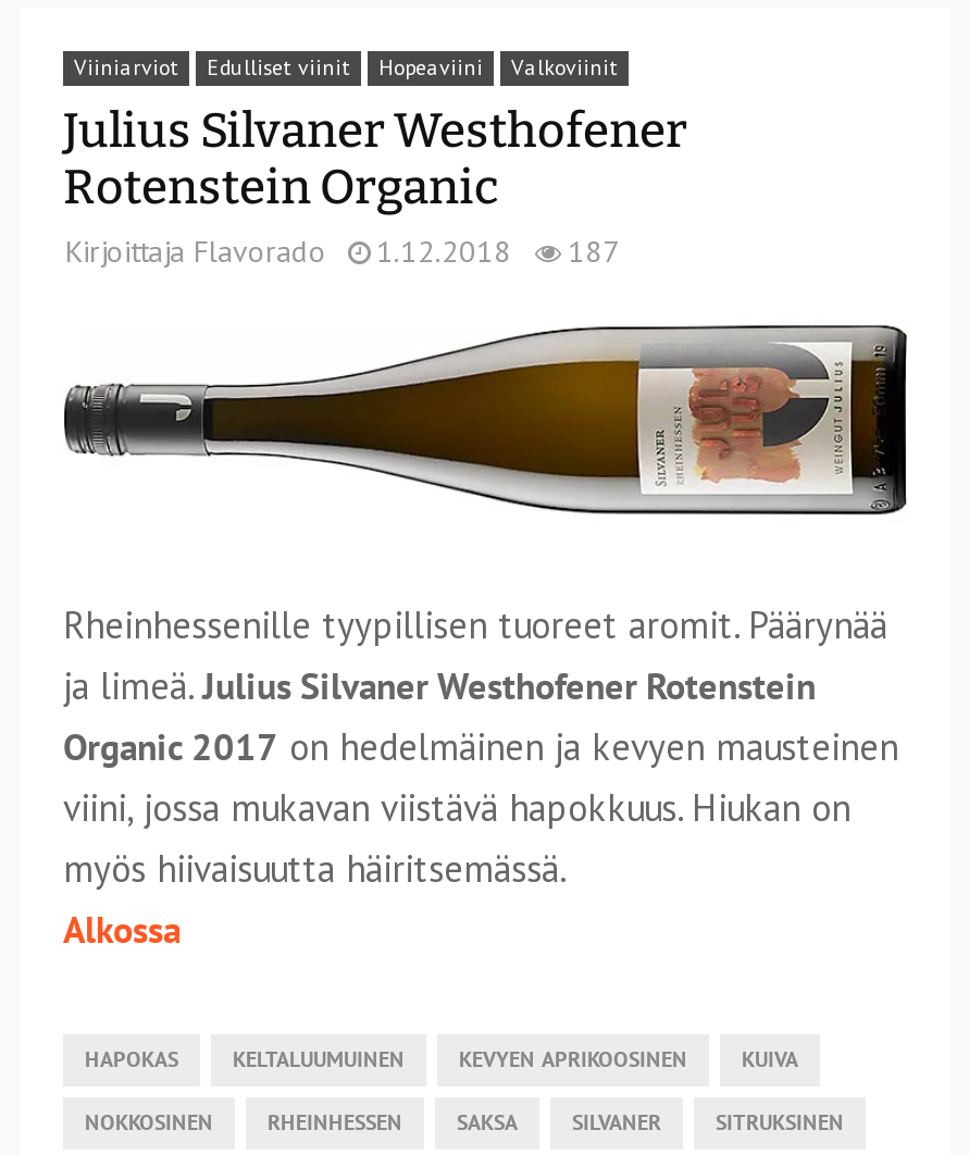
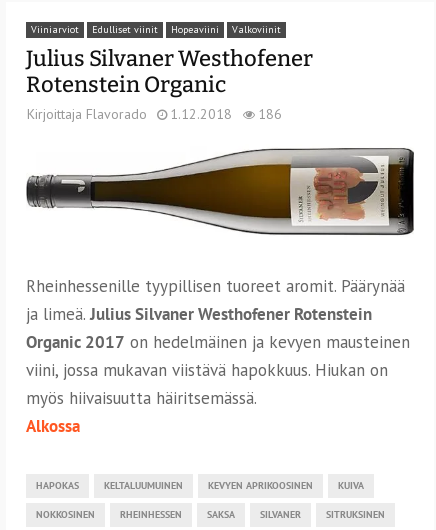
[65,232,620,271] Kirjoittaja Flavorado 1.12.2018 187 -> [27,105,282,123] Kirjoittaja Flavorado 1.12.2018 186

